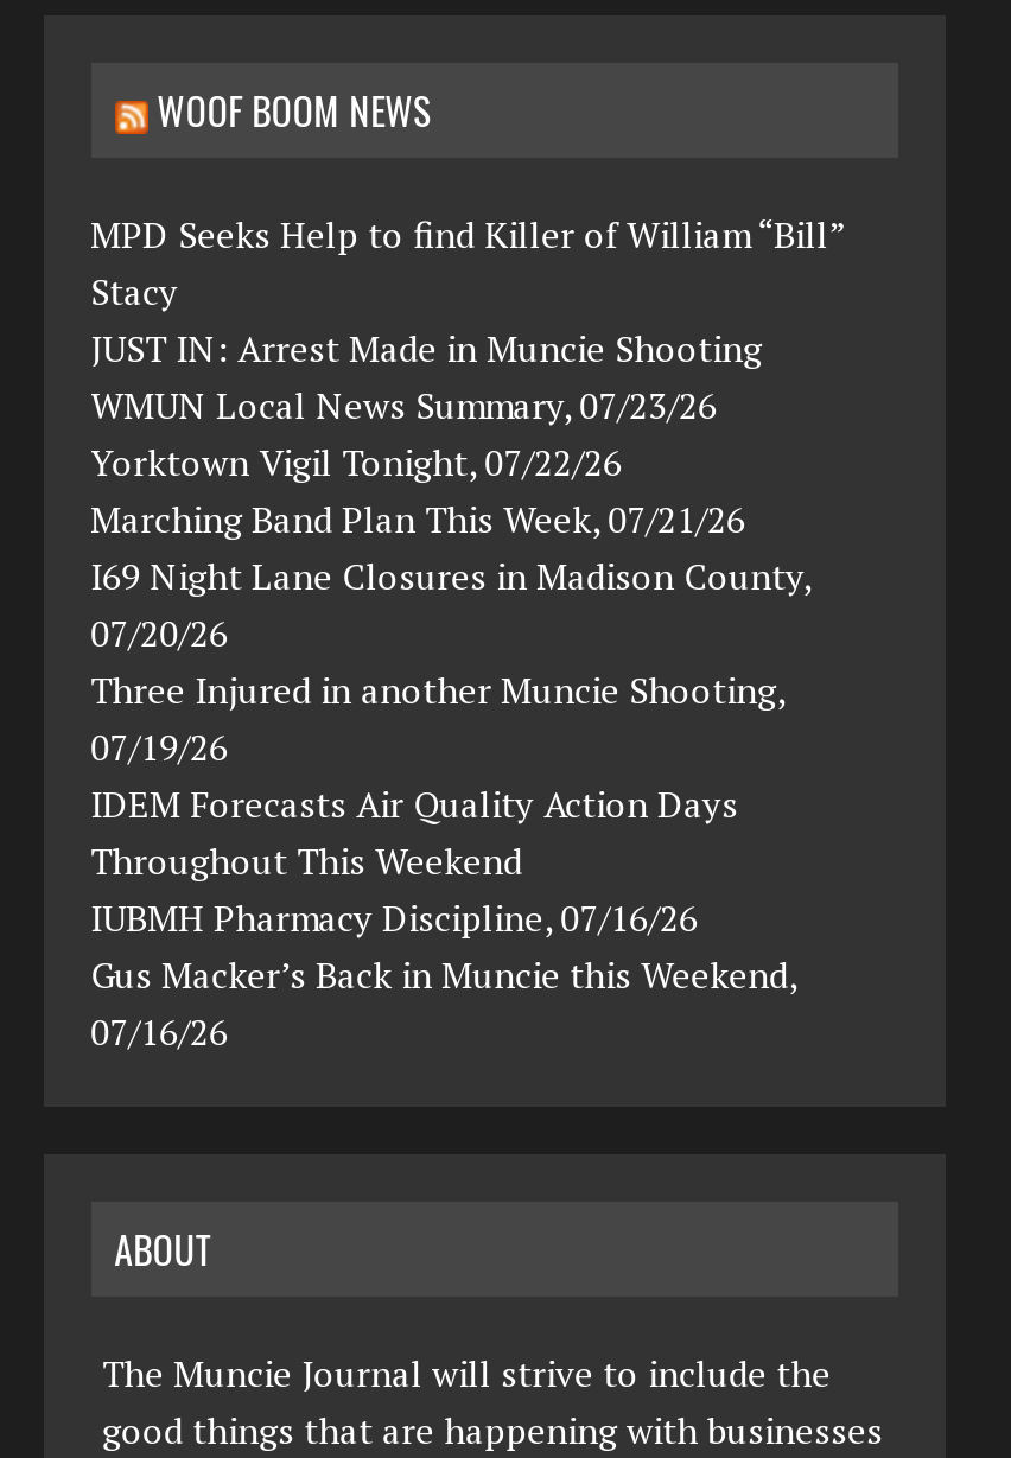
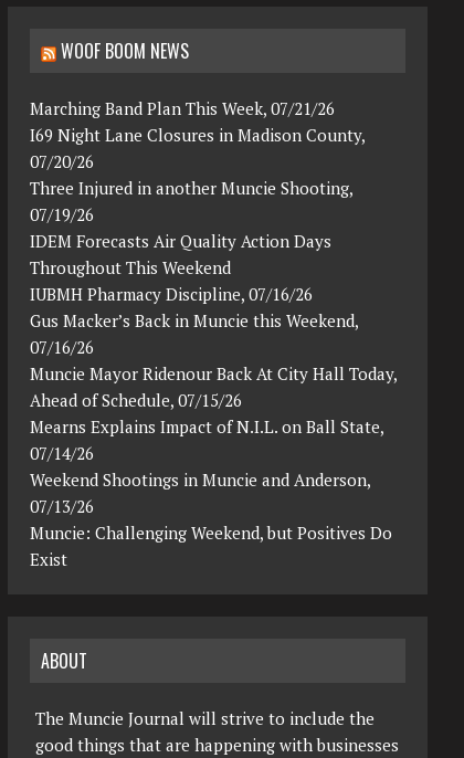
[90,209,843,484] MPD Seeks Help to find Killer of William “Bill” | Stacy | JUST IN: Arrest Made in Muncie Shooting | WMUN Local News Summary, 07/23/26 | Yorktown Vigil Tonight, 07/22/26 -> none
moved [90,494,810,1054] -> [29,97,364,358]: Marching Band Plan This Week, 07/21/26 | I69 Night Lane Closures in Madison County, | 07/20/26 | ... | Gus Macker’s Back in Muncie this Weekend, | 07/16/26
none -> [29,362,396,570] Muncie Mayor Ridenour Back At City Hall Today, | Ahead of Schedule, 07/15/26 | Mearns Explains Impact of N.I.L. on Ball State, | 07/14/26 | Weekend Shootings in Muncie and Anderson, | 07/13/26 | Muncie: Challenging Weekend, but Positives Do | Exist

